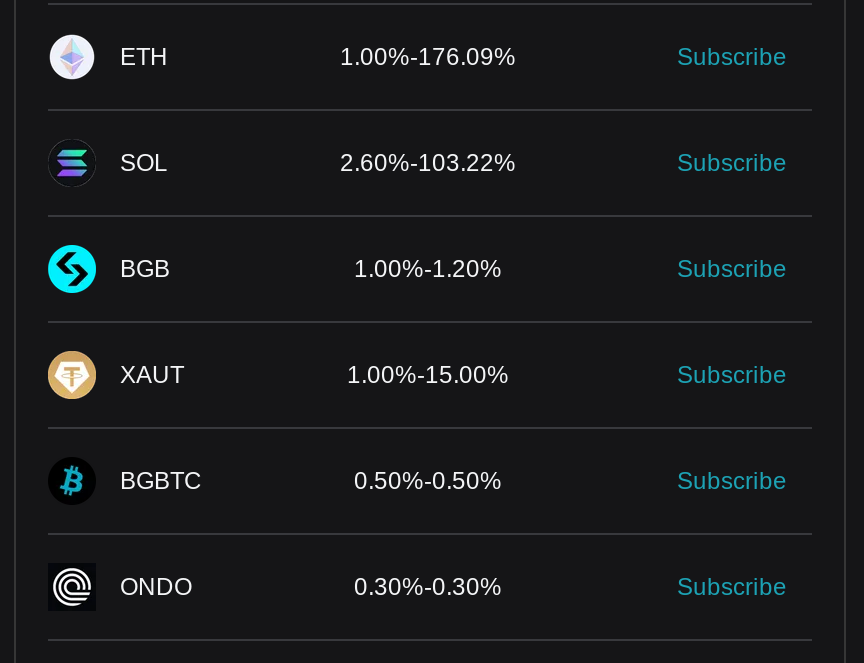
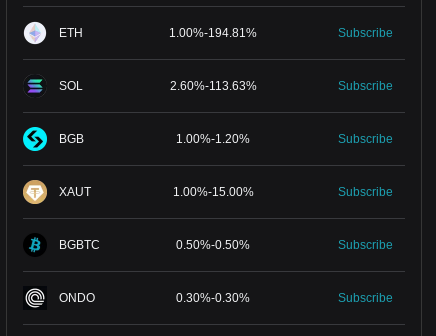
[340,42,516,70] 1.00%-176.09% -> [169,26,257,40] 1.00%-194.81%
[340,148,516,176] 2.60%-103.22% -> [169,79,256,93] 2.60%-113.63%

